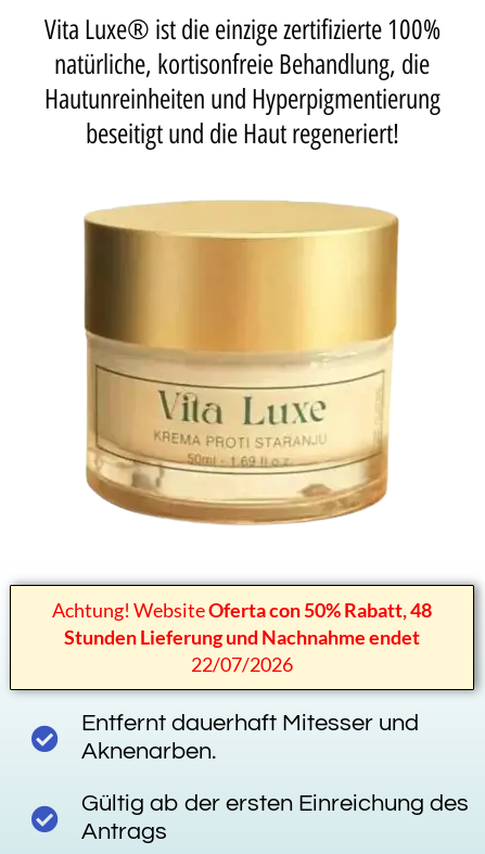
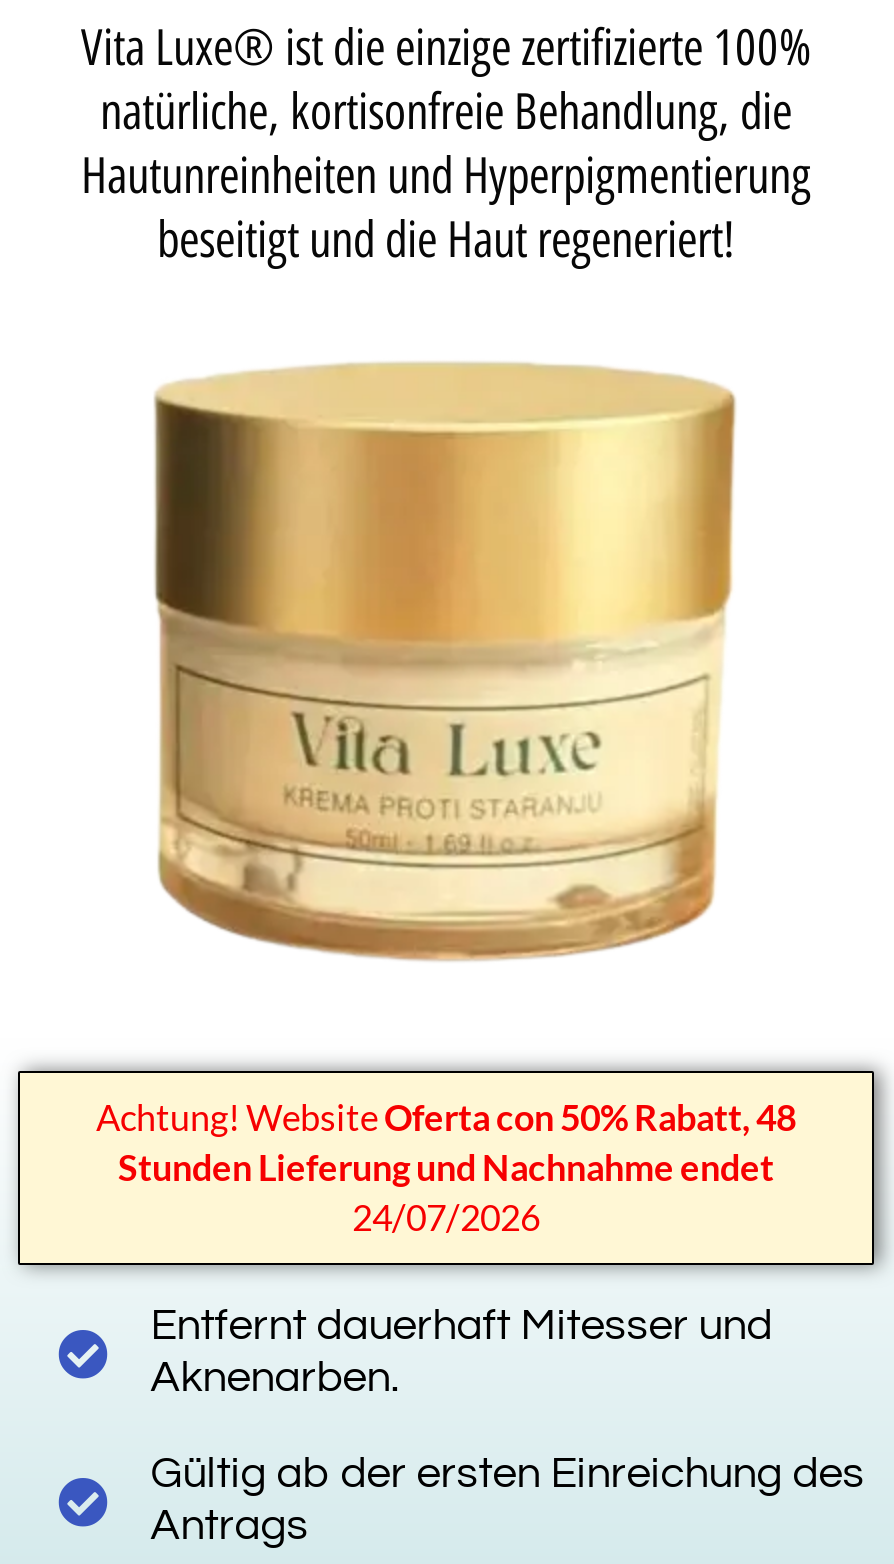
[191,652,293,676] 22/07/2026 -> [352,1195,540,1239] 24/07/2026

